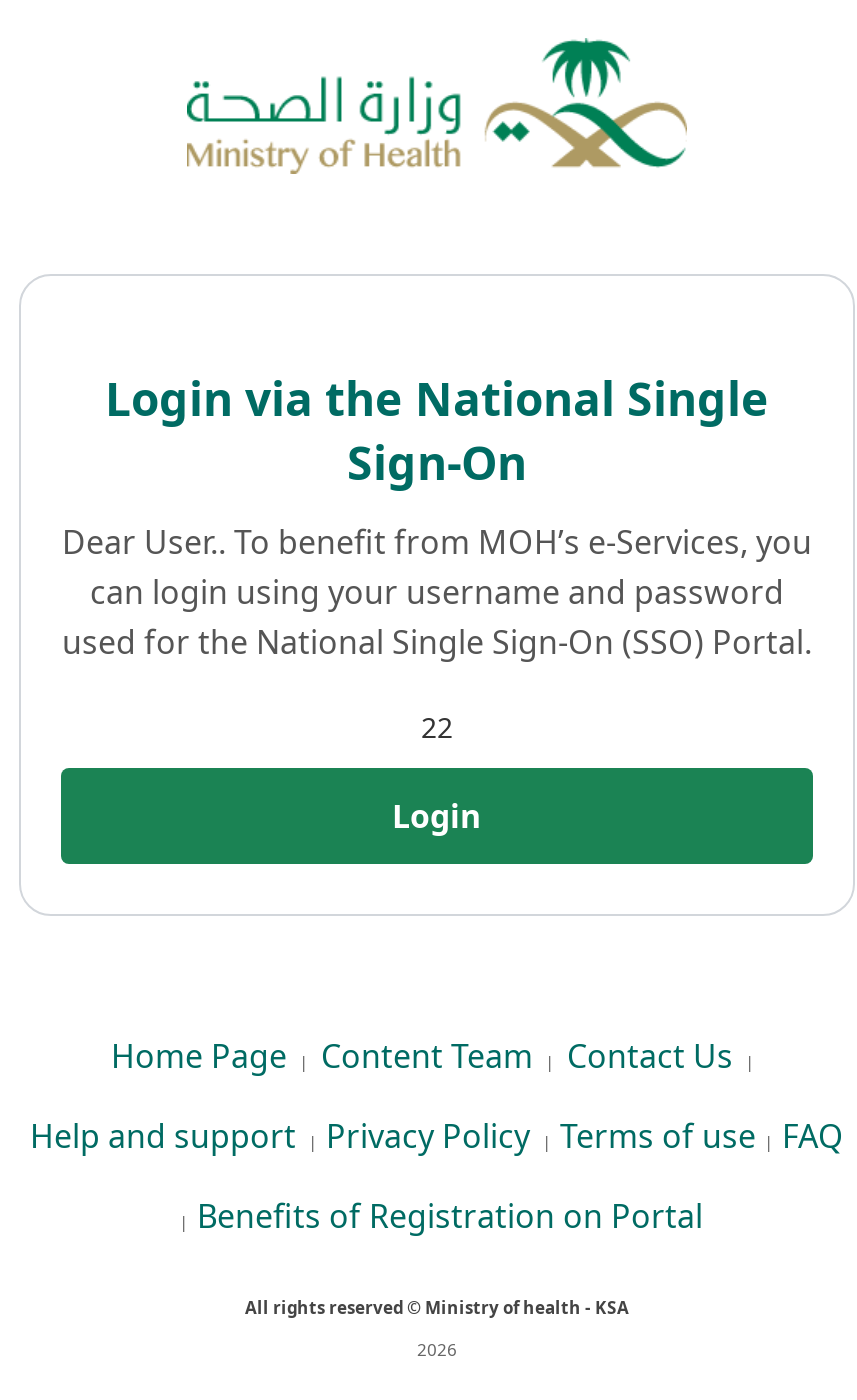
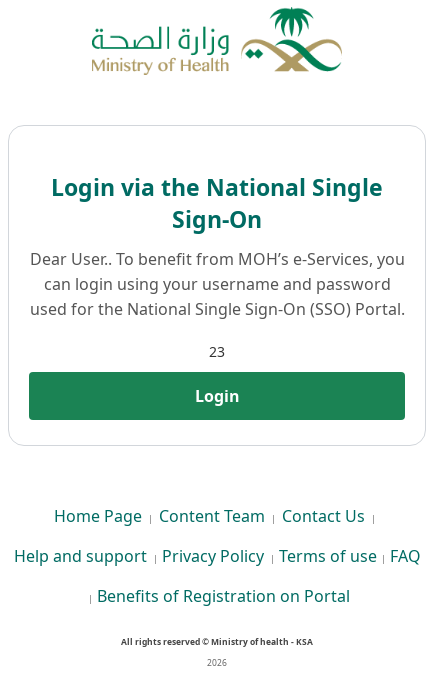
[421,708,453,746] 22 -> [209,342,225,361] 23

